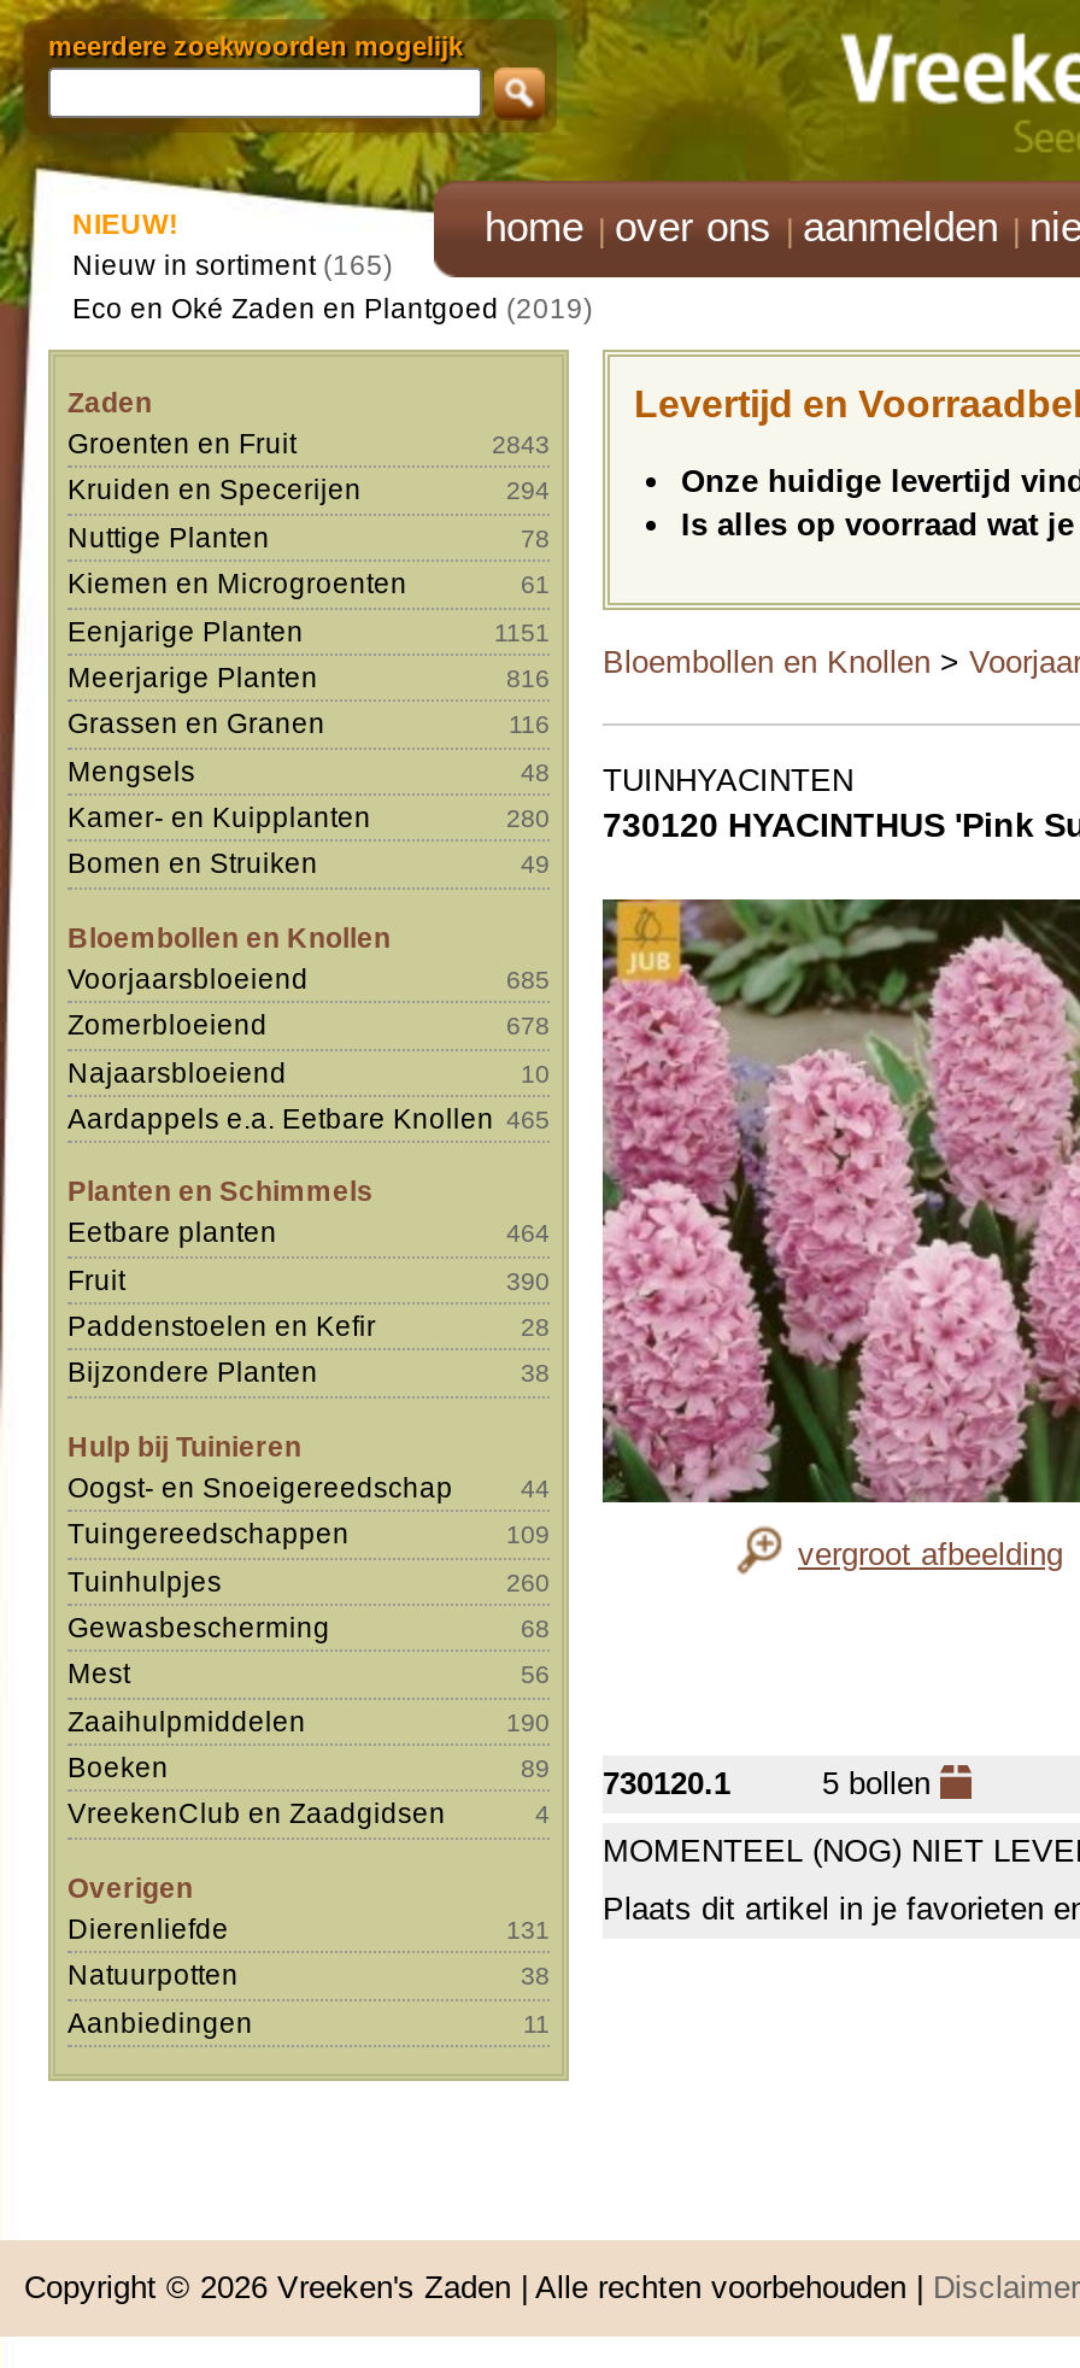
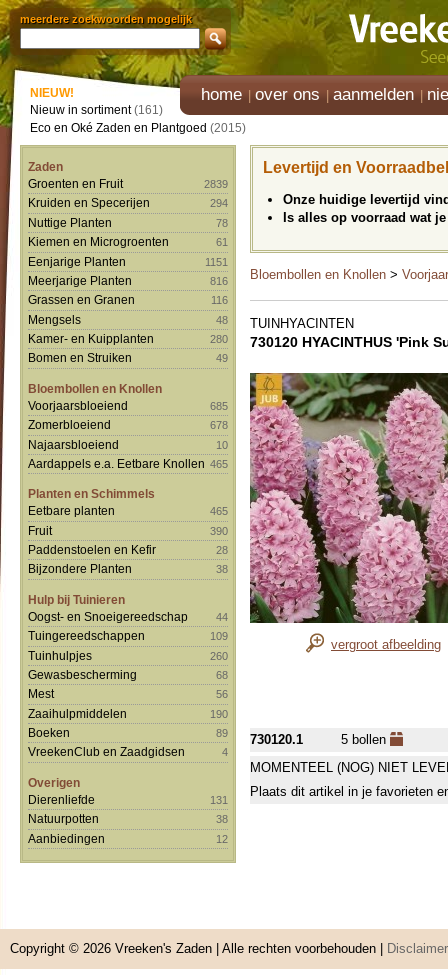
[72,248,393,280] Nieuw in sortiment (165) -> [30,103,163,116] Nieuw in sortiment (161)
[72,293,593,324] Eco en Oké Zaden en Plantgoed (2019) -> [30,121,246,134] Eco en Oké Zaden en Plantgoed (2015)
[492,429,550,458] 2843 -> [204,178,228,190] 2839
[506,1218,550,1247] 464 -> [210,505,228,517] 465
[523,2007,550,2036] 11 -> [216,832,228,844] 12

